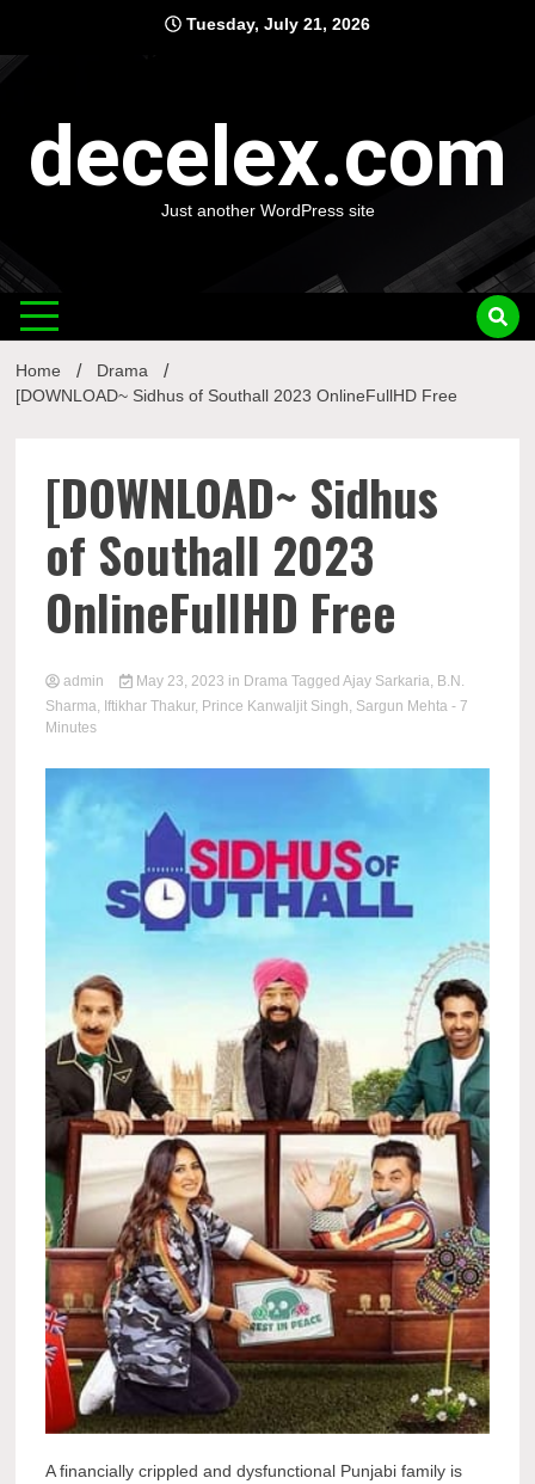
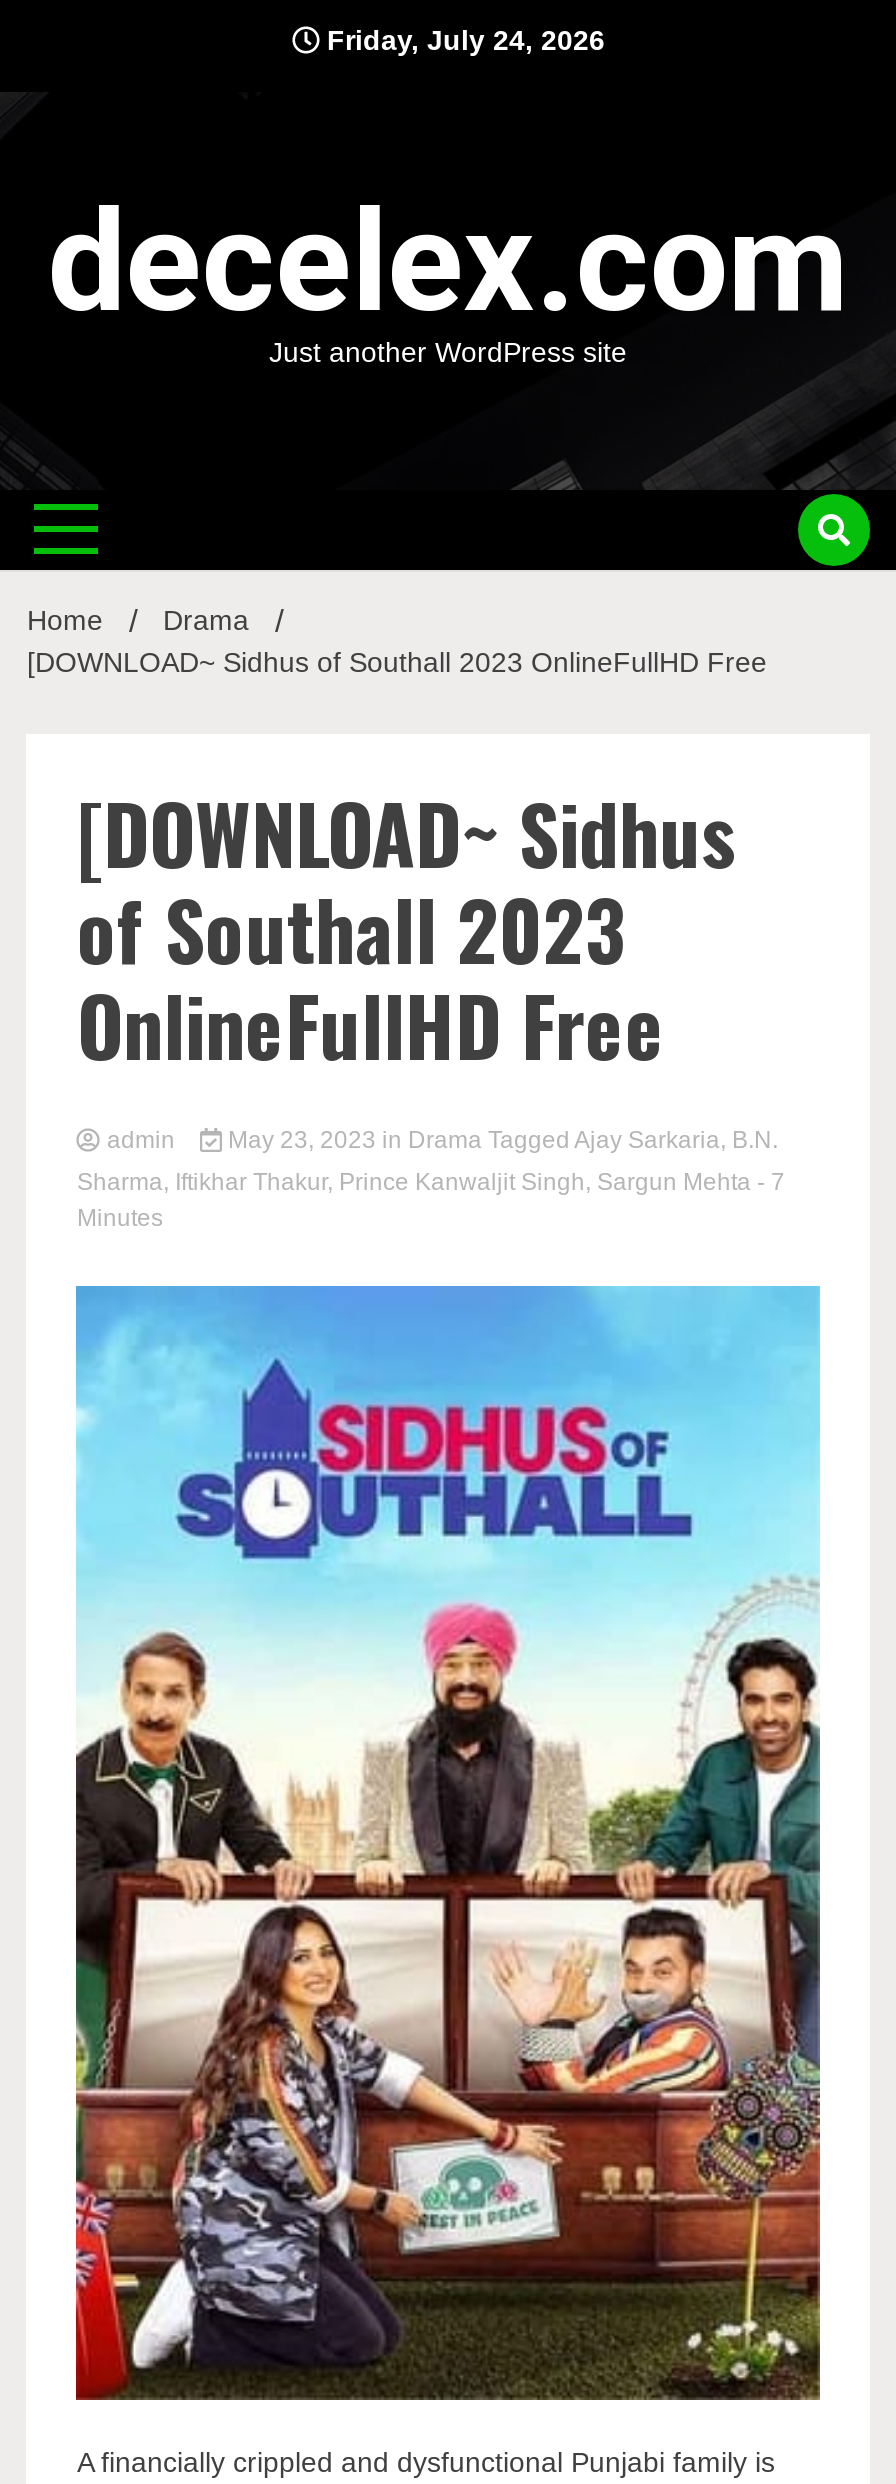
[182,14,370,33] Tuesday, July 21, 2026 -> [319,24,605,56] Friday, July 24, 2026

